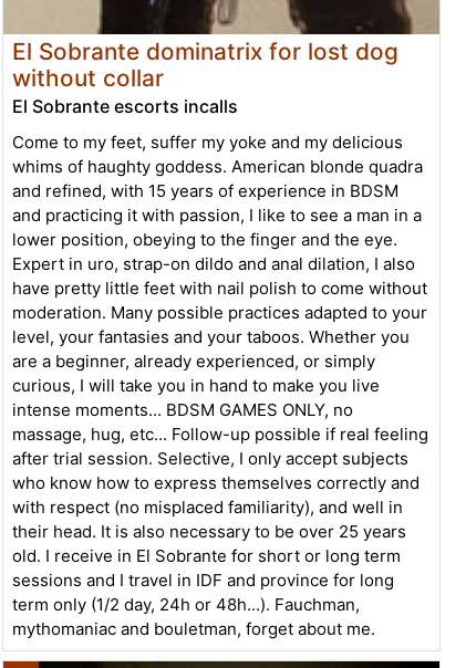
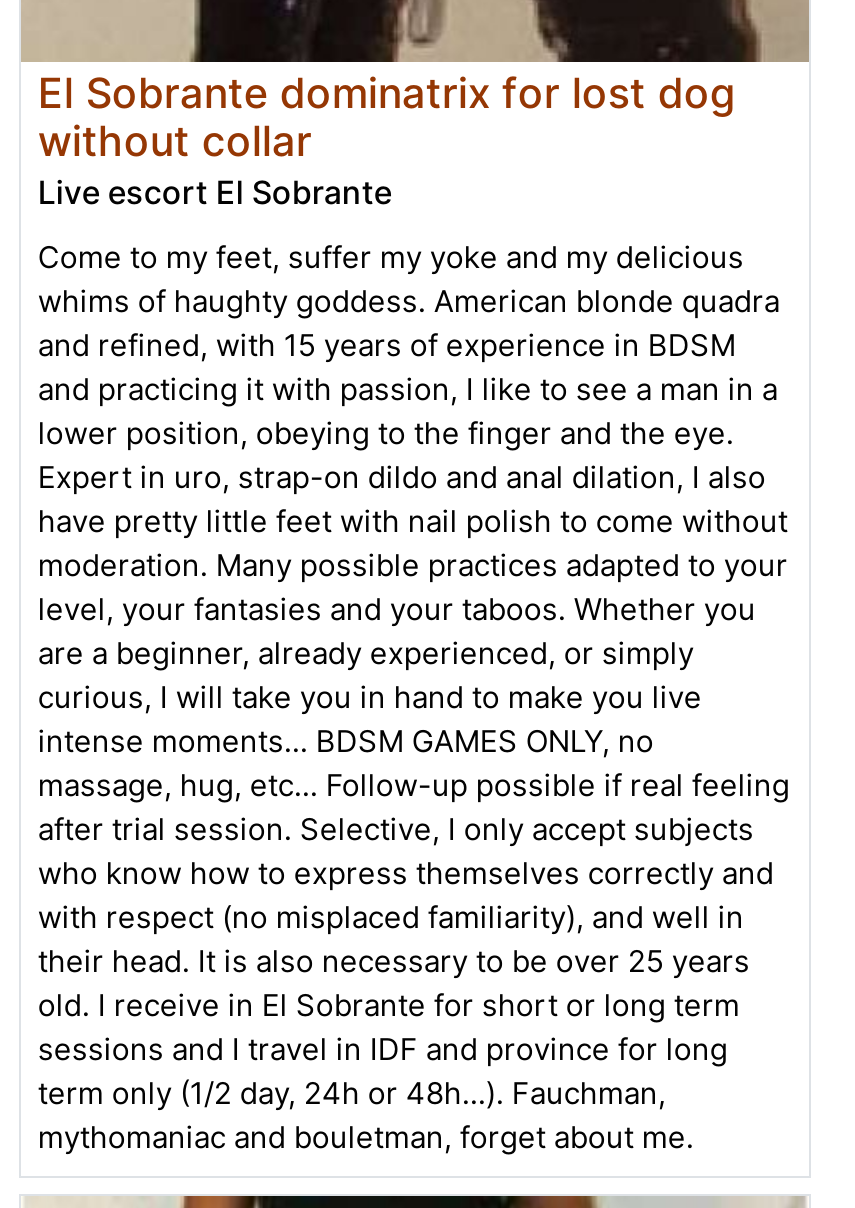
[13,95,238,117] El Sobrante escorts incalls -> [38,172,392,212] Live escort El Sobrante

